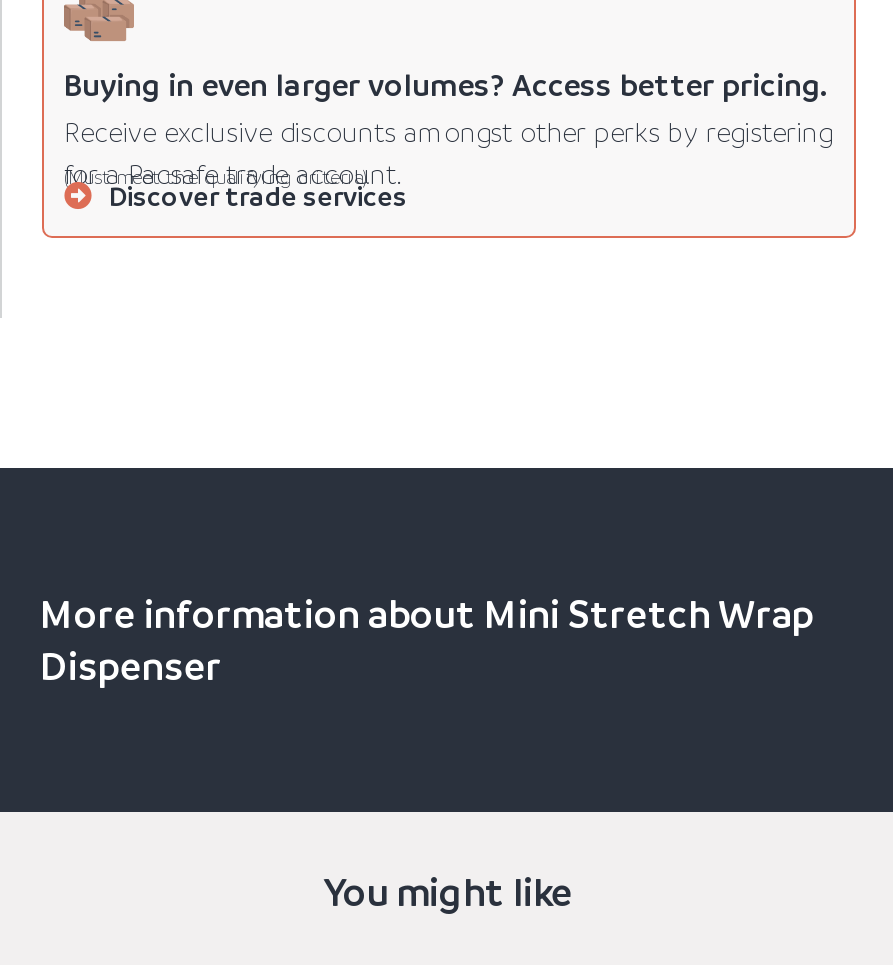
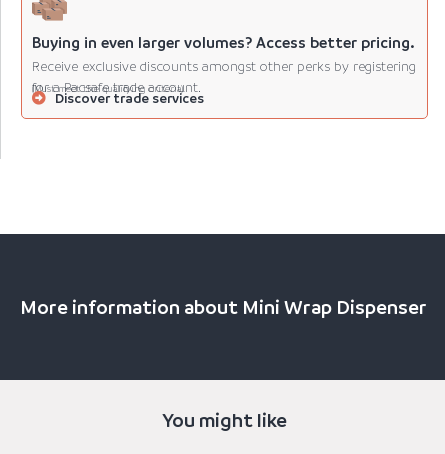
[40,590,814,690] More information about Mini Stretch Wrap | Dispenser -> [20,295,427,319] More information about Mini Wrap Dispenser

